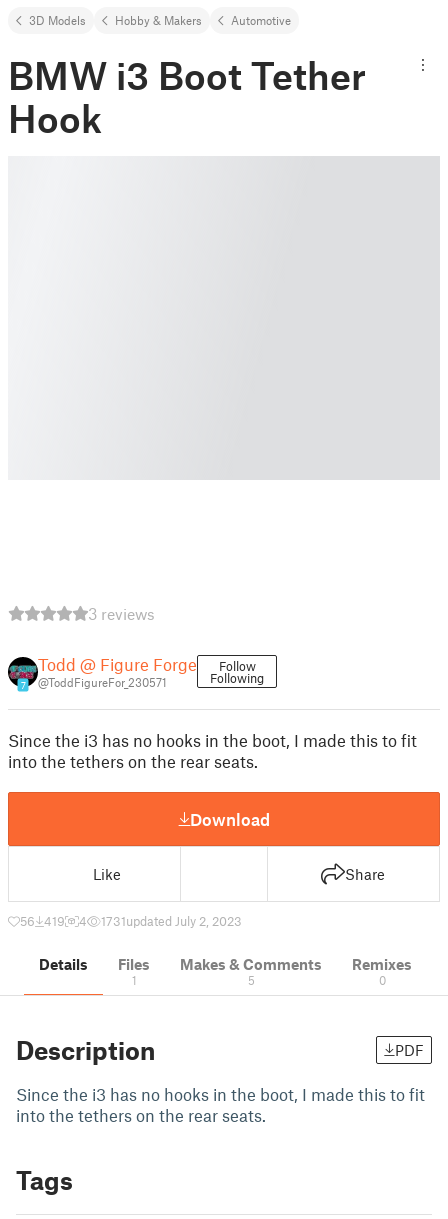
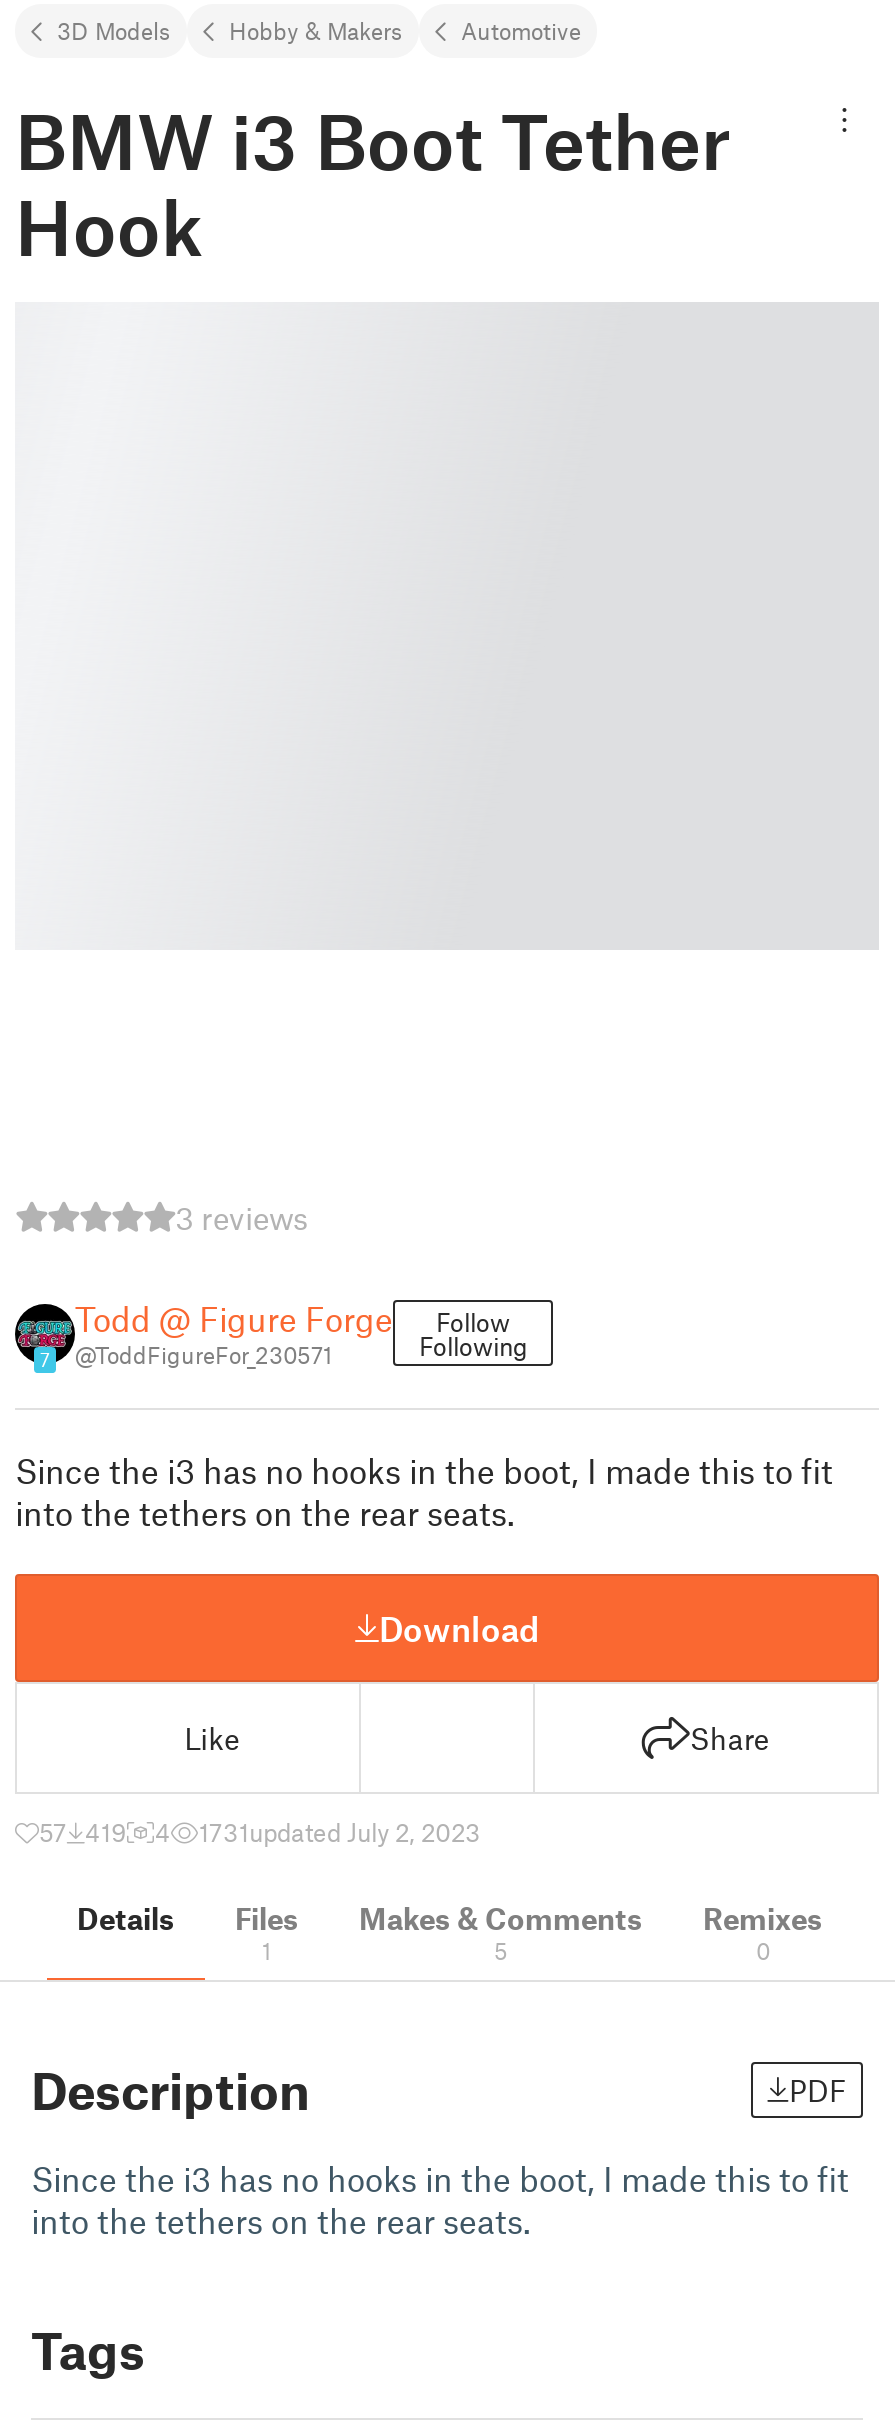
[20,913,242,929] 56 419 4 1731updated July 2, 2023 -> [39,1816,481,1848] 57 419 4 1731updated July 2, 2023

